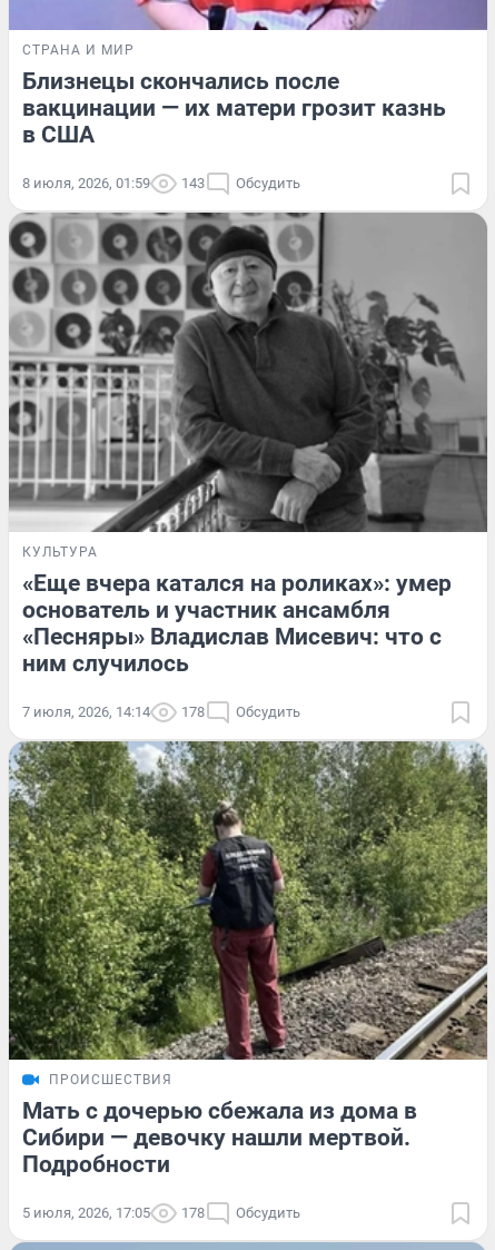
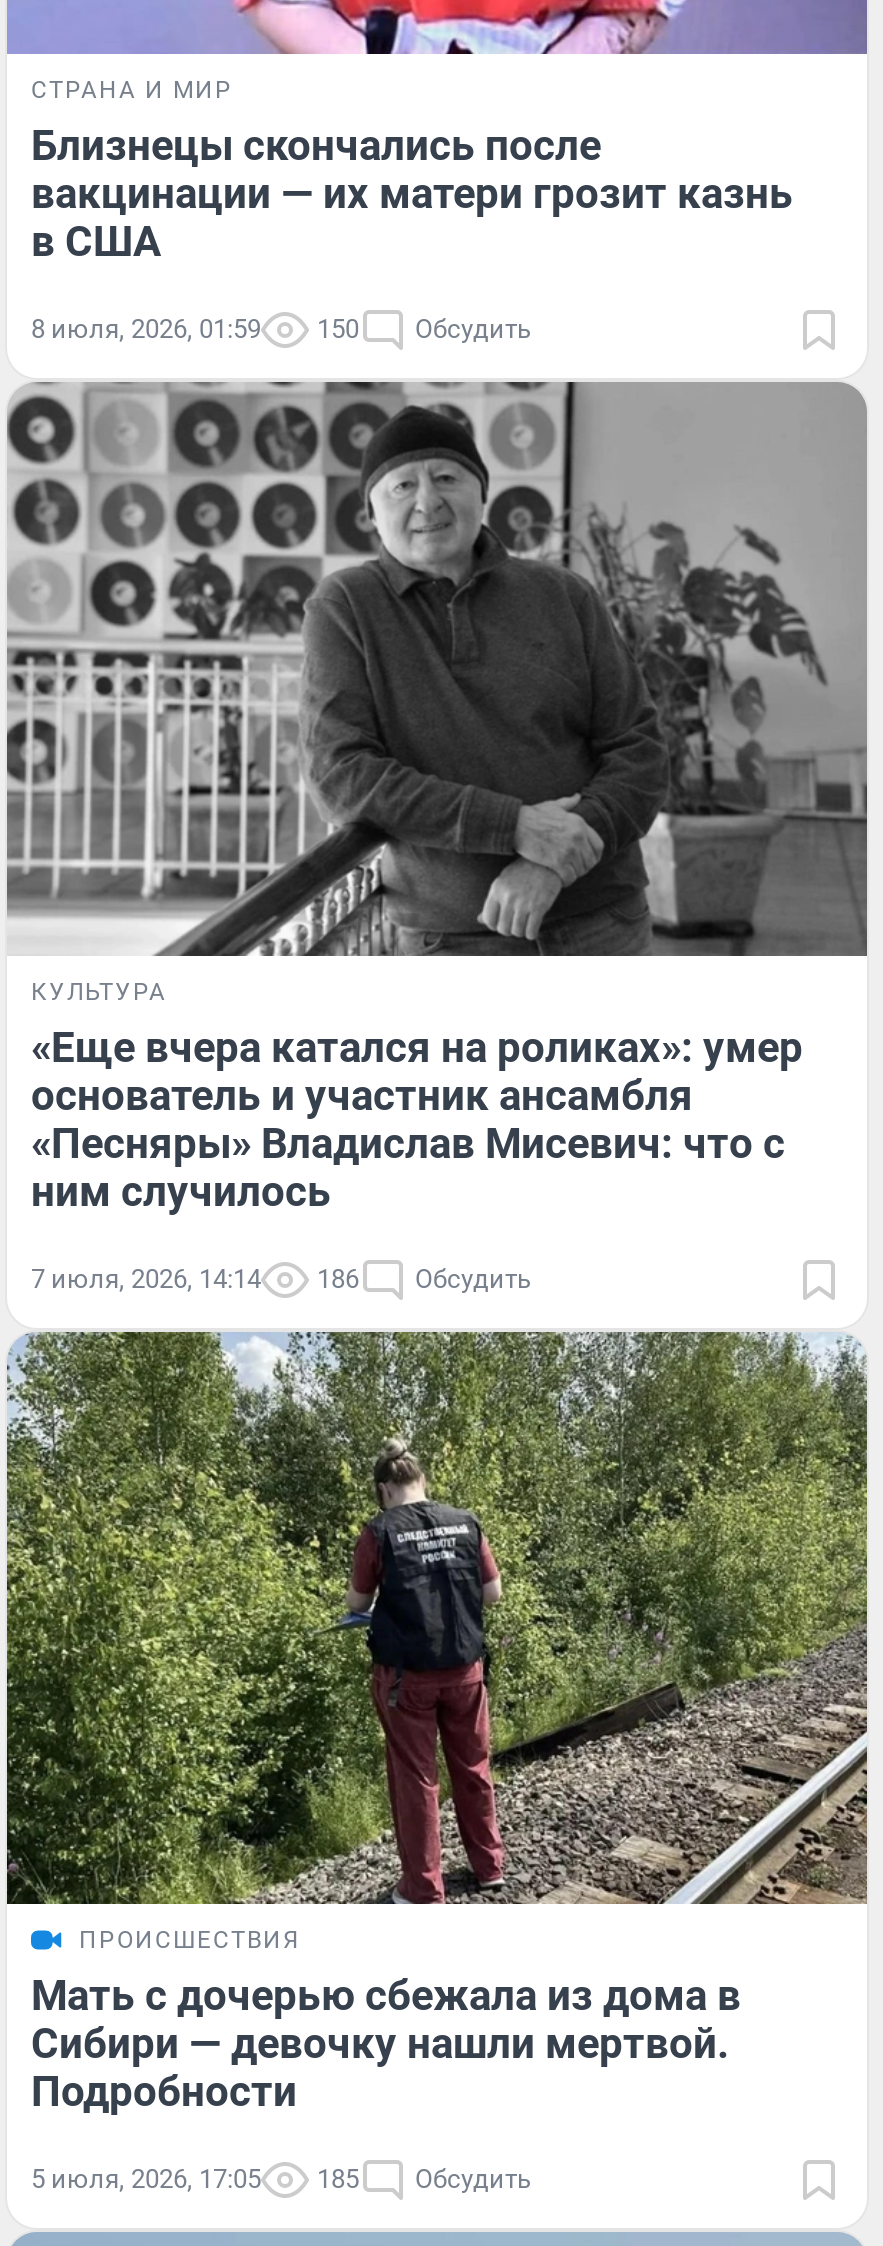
[22,175,300,191] 8 июля, 2026, 01:59 143 Обсудить -> [31,314,531,344] 8 июля, 2026, 01:59 150 Обсудить
[22,703,300,720] 7 июля, 2026, 14:14 178 Обсудить -> [31,1263,531,1293] 7 июля, 2026, 14:14 186 Обсудить
[22,1205,300,1221] 5 июля, 2026, 17:05 178 Обсудить -> [31,2164,531,2194] 5 июля, 2026, 17:05 185 Обсудить

